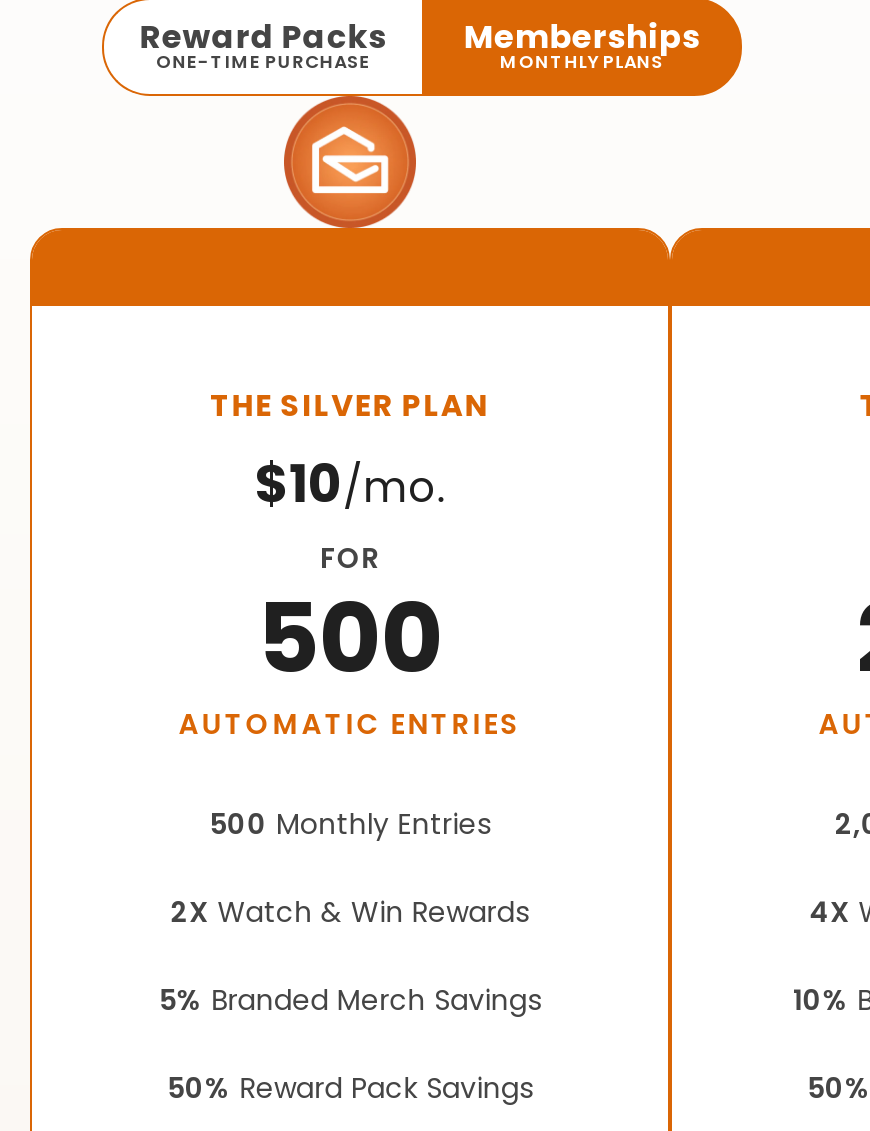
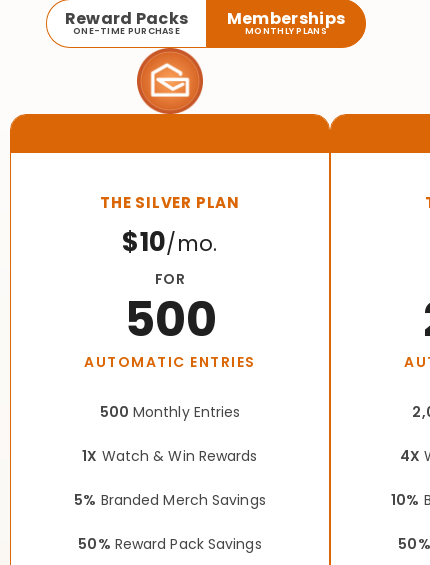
[171,892,529,932] 2X Watch & Win Rewards -> [82,446,258,466] 1X Watch & Win Rewards

